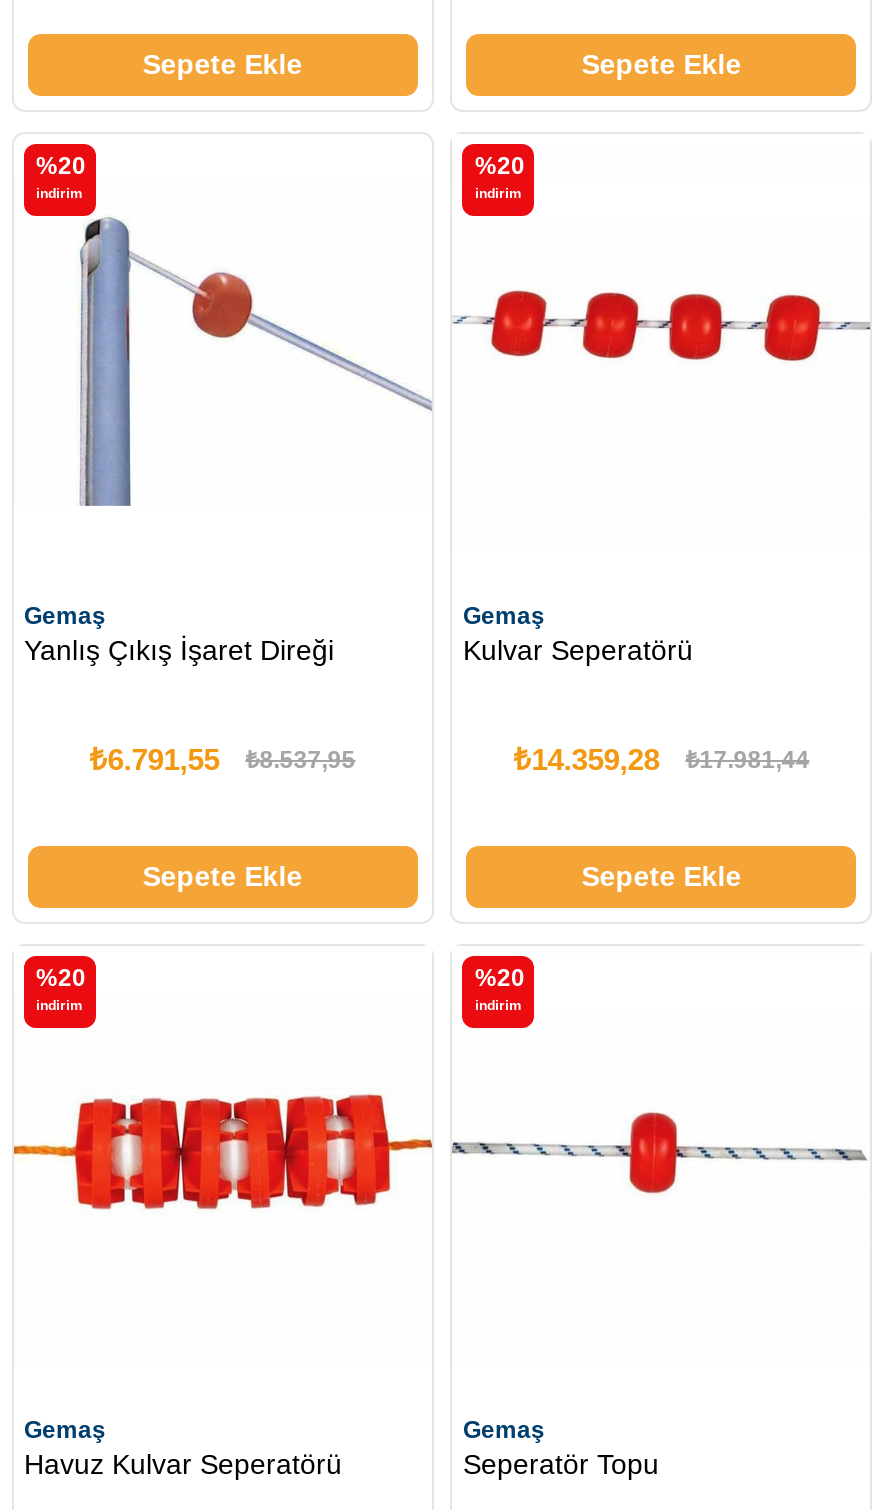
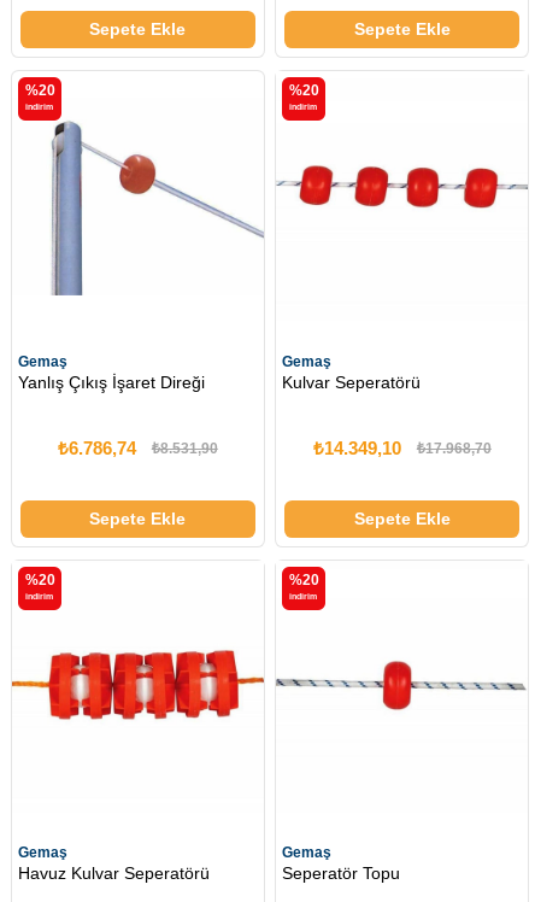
[89,743,219,777] ₺6.791,55 -> [57,438,136,459] ₺6.786,74
[245,747,355,775] ₺8.537,95 -> [151,441,218,457] ₺8.531,90
[514,743,660,777] ₺14.359,28 -> [313,438,401,459] ₺14.349,10
[686,747,810,775] ₺17.981,44 -> [417,441,491,457] ₺17.968,70

